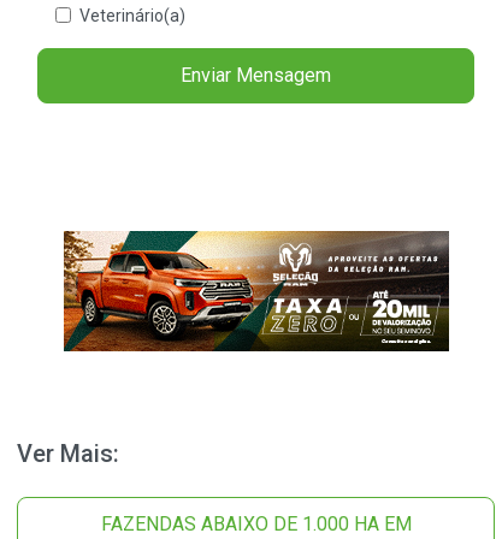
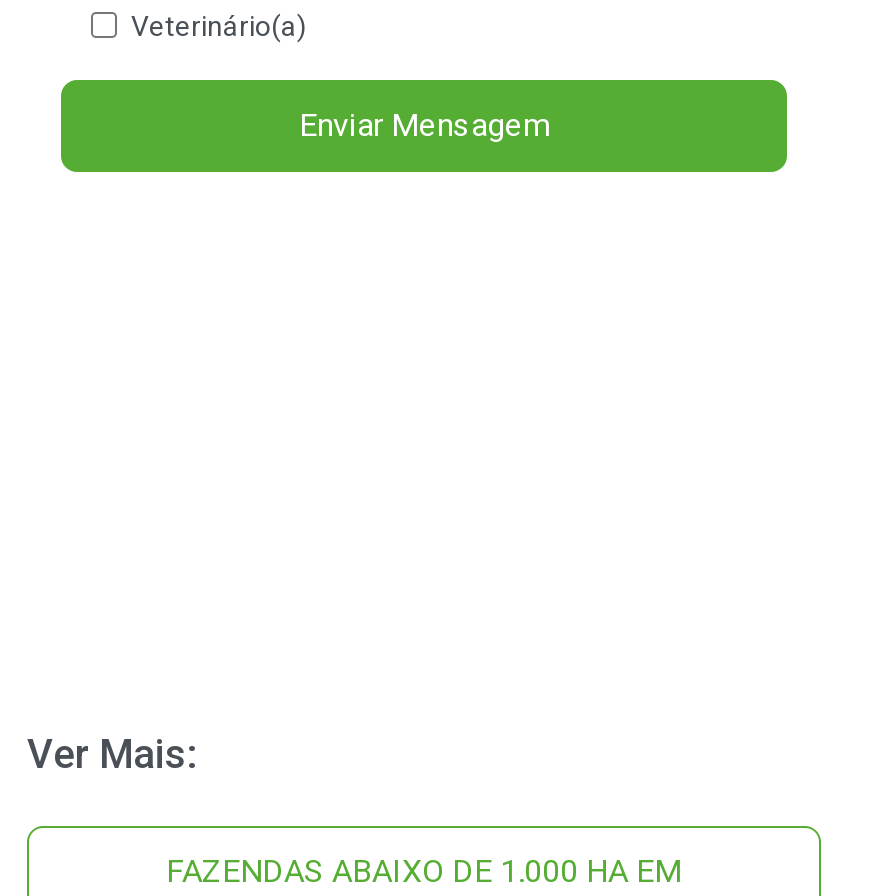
[63,230,450,353] [image] -> none

